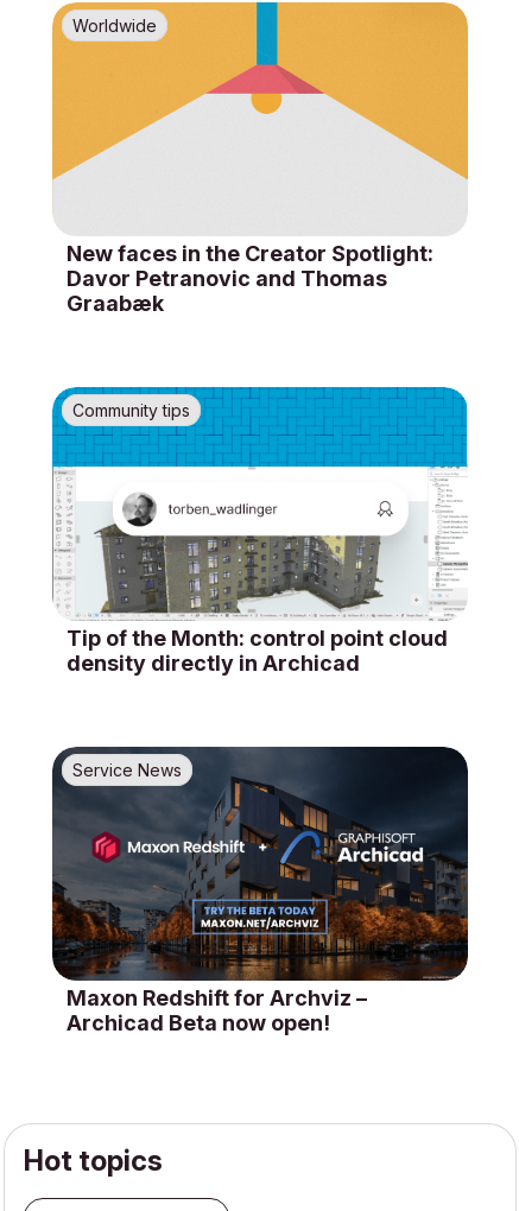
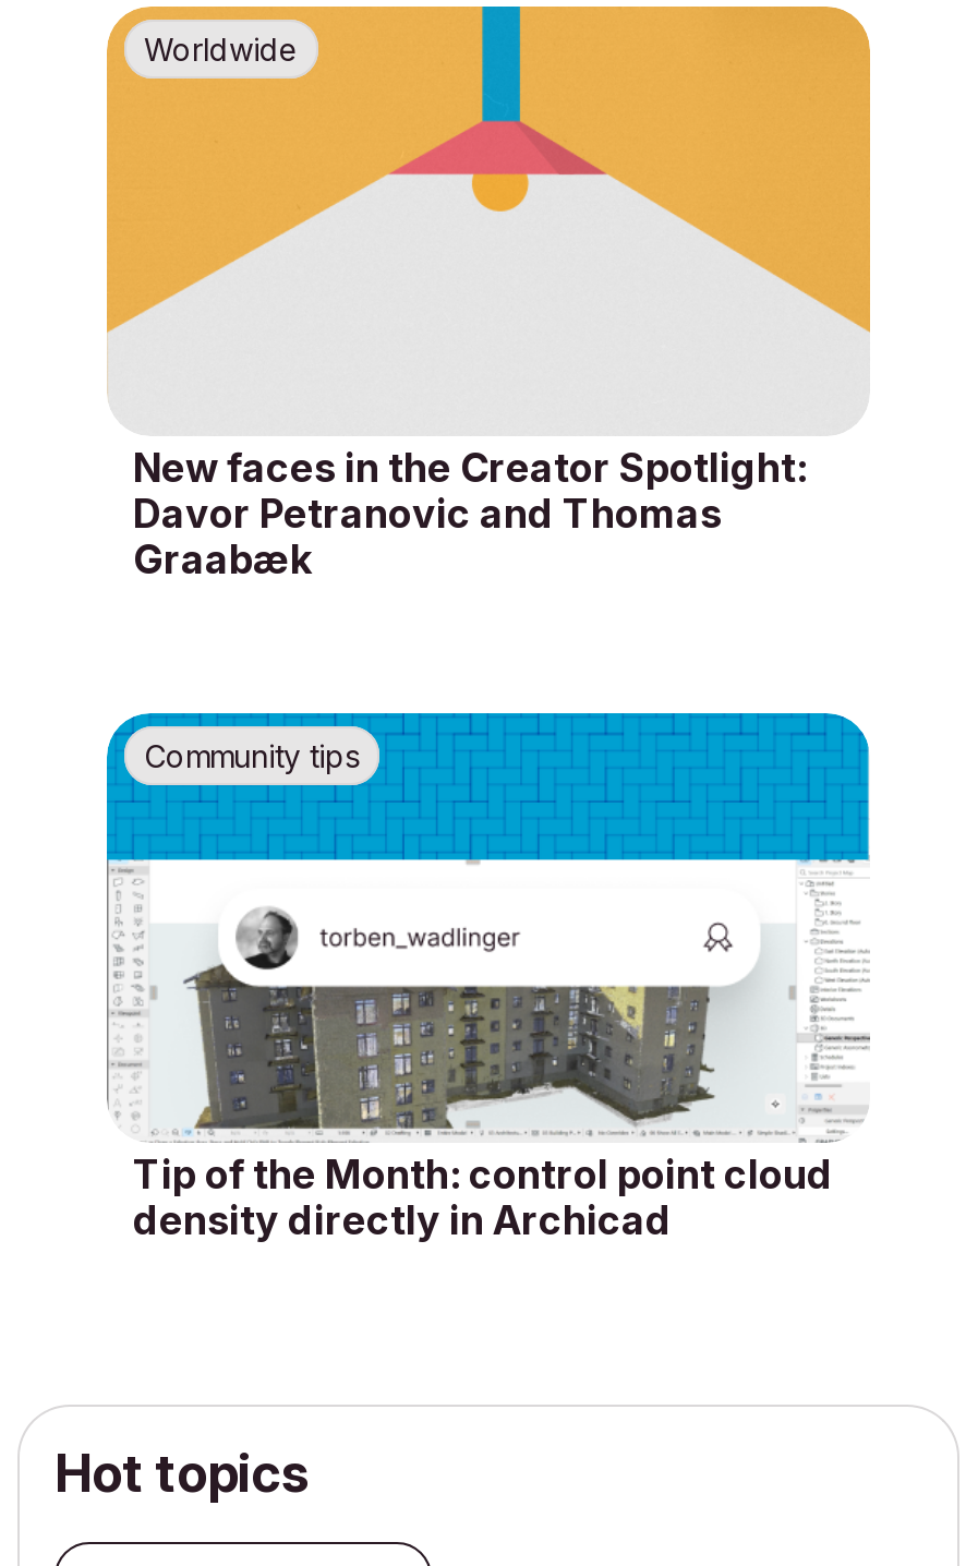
[51,746,469,982] [image] | Service News -> none
[67,985,367,1035] Maxon Redshift for Archviz – | Archicad Beta now open! -> none

